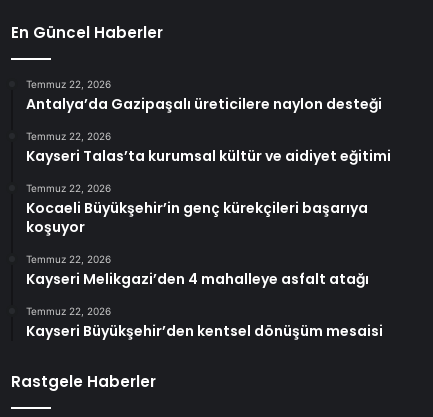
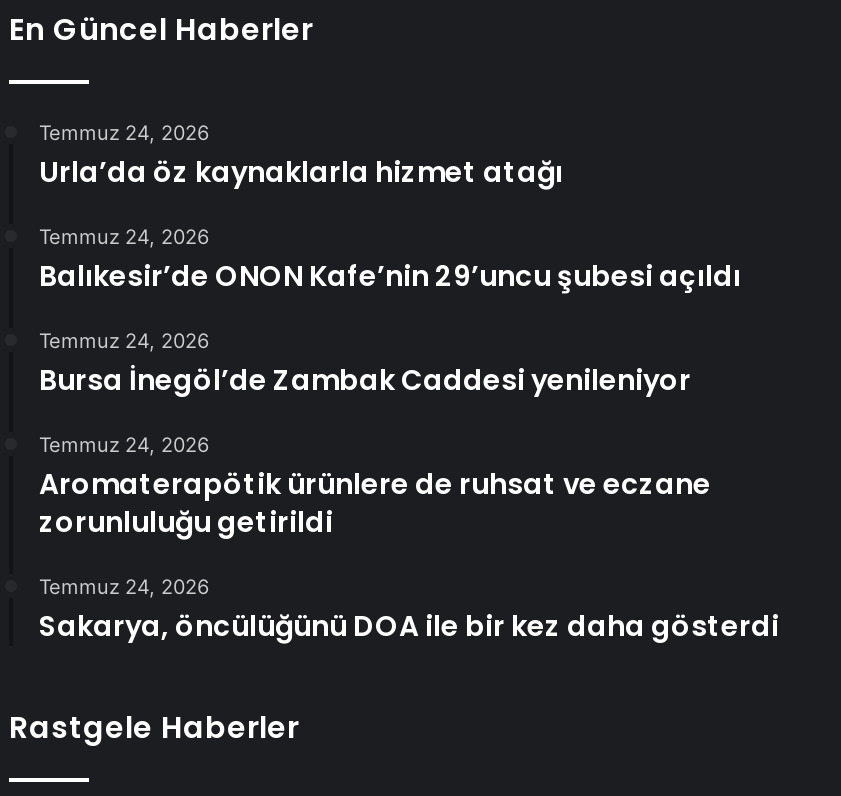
[26,77,382,113] Temmuz 22, 2026 | Antalya’da Gazipaşalı üreticilere naylon desteği -> [39,121,563,193] Temmuz 24, 2026 | Urla’da öz kaynaklarla hizmet atağı
[26,129,391,165] Temmuz 22, 2026 | Kayseri Talas’ta kurumsal kültür ve aidiyet eğitimi -> [39,225,741,297] Temmuz 24, 2026 | Balıkesir’de ONON Kafe’nin 29’uncu şubesi açıldı
[26,181,368,236] Temmuz 22, 2026 | Kocaeli Büyükşehir’in genç kürekçileri başarıya | koşuyor -> [39,329,691,401] Temmuz 24, 2026 | Bursa İnegöl’de Zambak Caddesi yenileniyor
[26,252,369,288] Temmuz 22, 2026 | Kayseri Melikgazi’den 4 mahalleye asfalt atağı -> [39,433,711,543] Temmuz 24, 2026 | Aromaterapötik ürünlere de ruhsat ve eczane | zorunluluğu getirildi
[26,304,383,340] Temmuz 22, 2026 | Kayseri Büyükşehir’den kentsel dönüşüm mesaisi -> [39,575,779,647] Temmuz 24, 2026 | Sakarya, öncülüğünü DOA ile bir kez daha gösterdi

